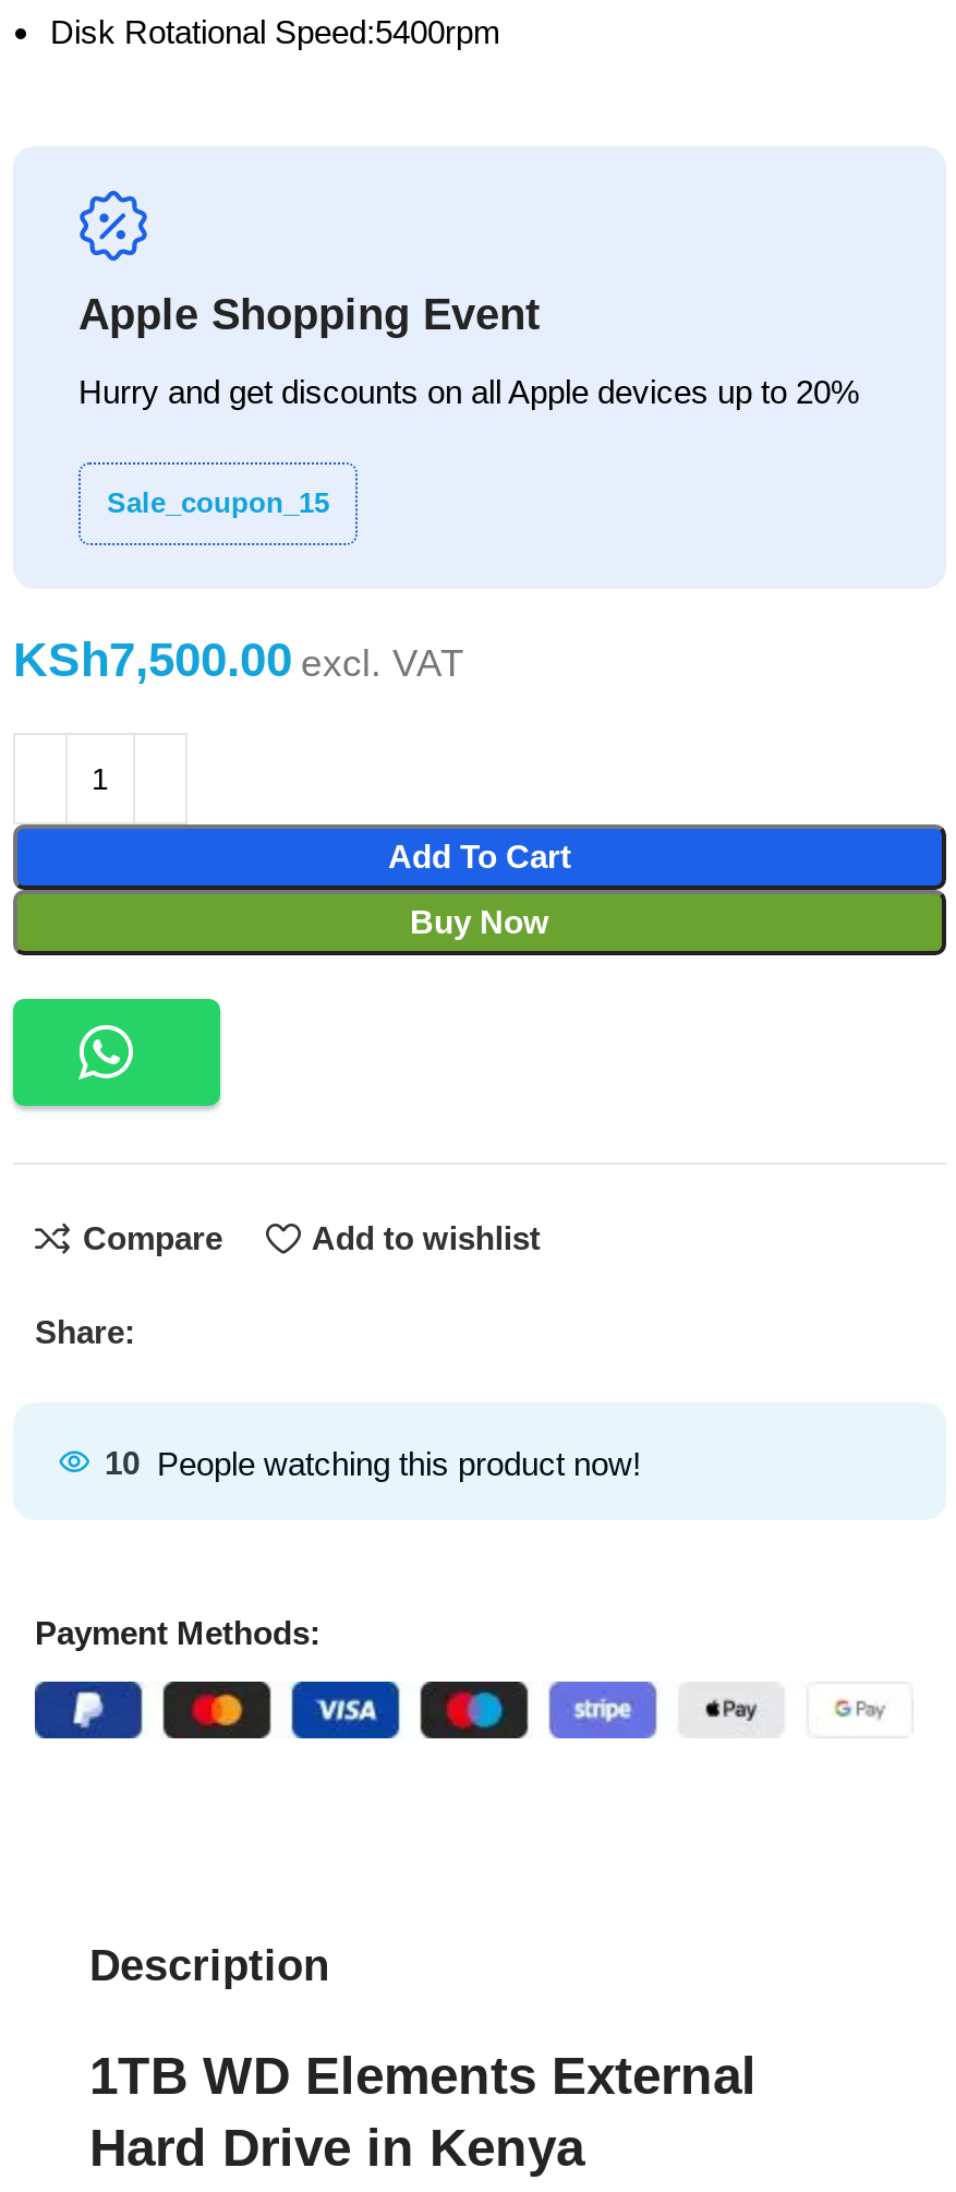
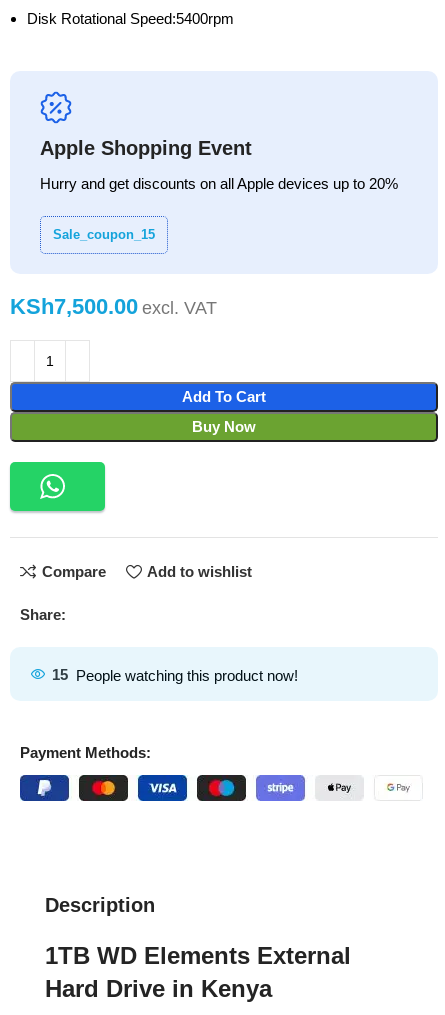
[105,1444,641,1481] 10 People watching this product now! -> [52,666,298,683] 15 People watching this product now!

